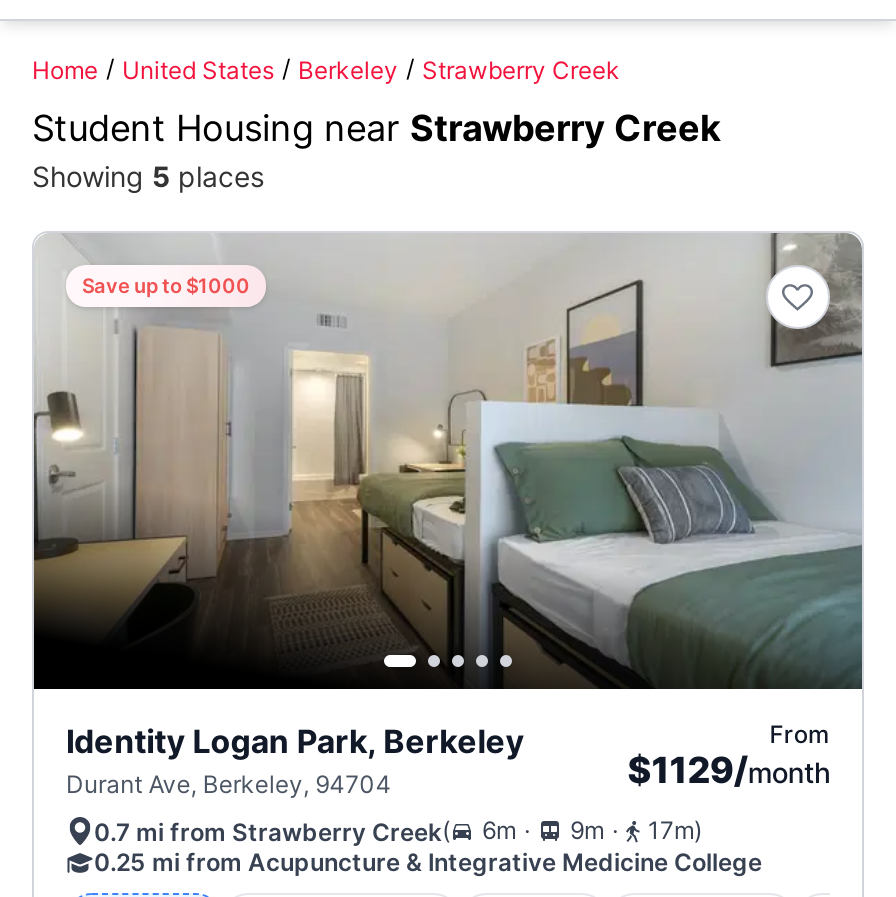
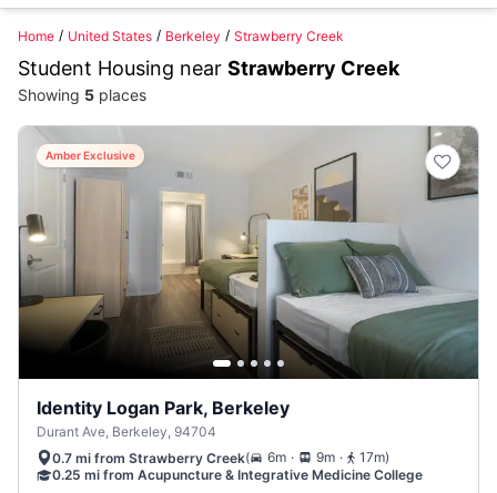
[82,273,250,297] Save up to $1000 -> [45,148,135,162] Amber Exclusive
[627,719,830,791] From | $1129/month -> none

